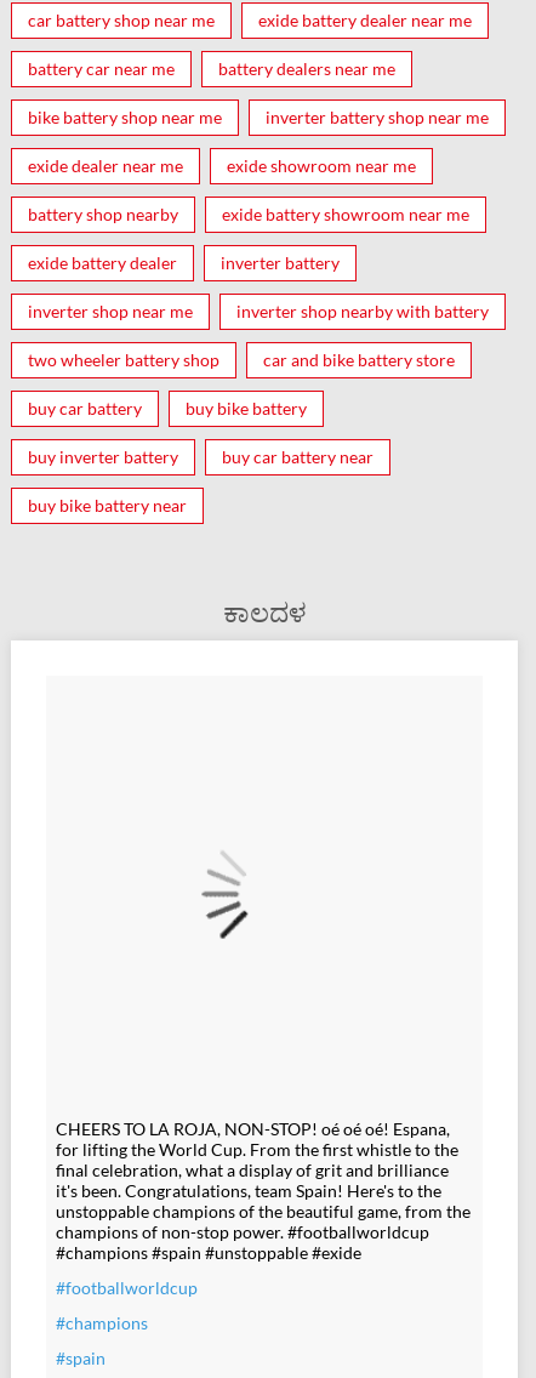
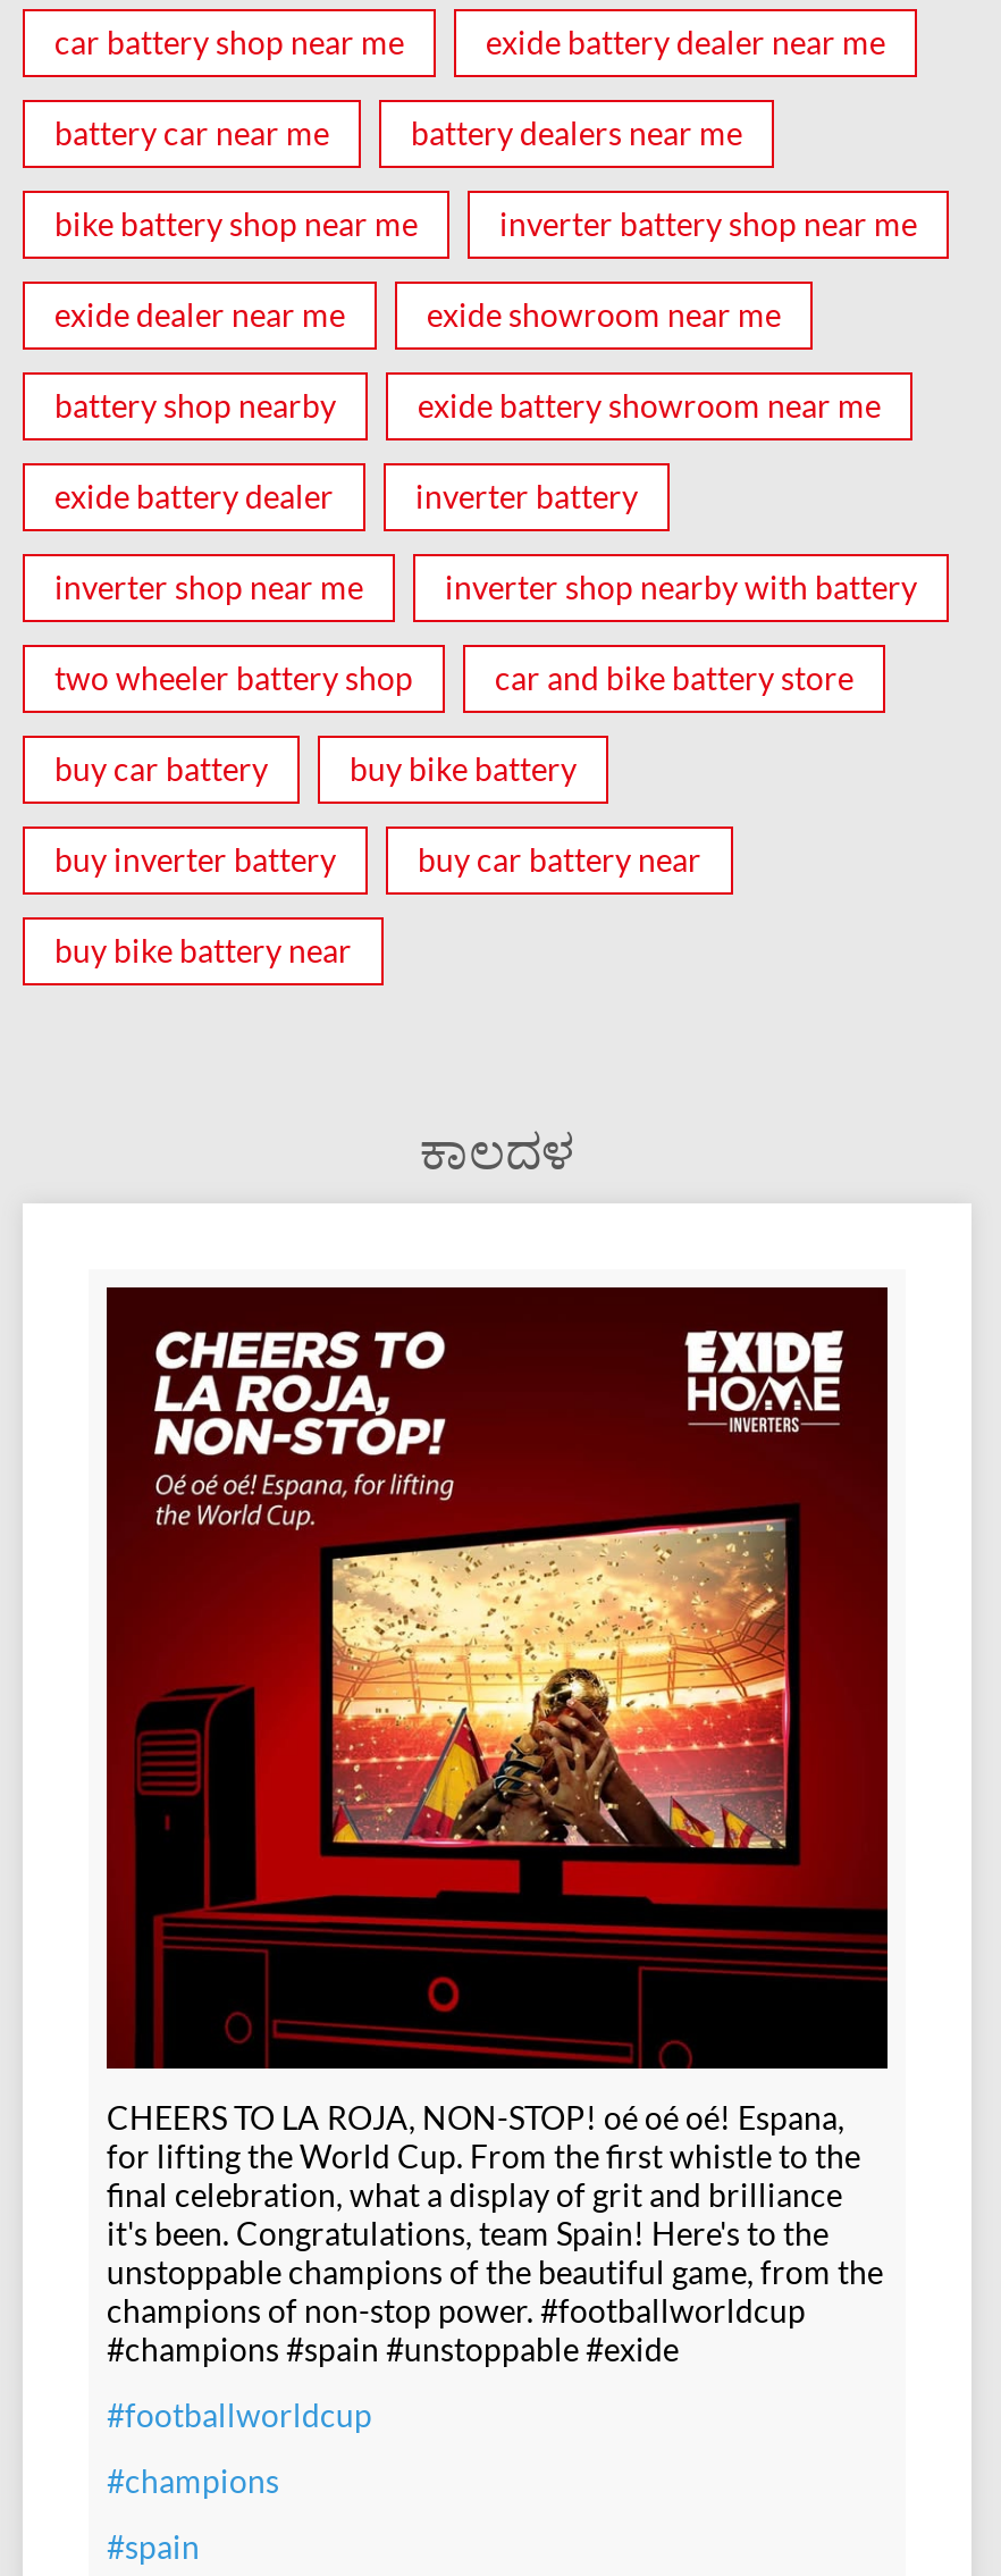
none -> [104,1285,890,2071] [image]

